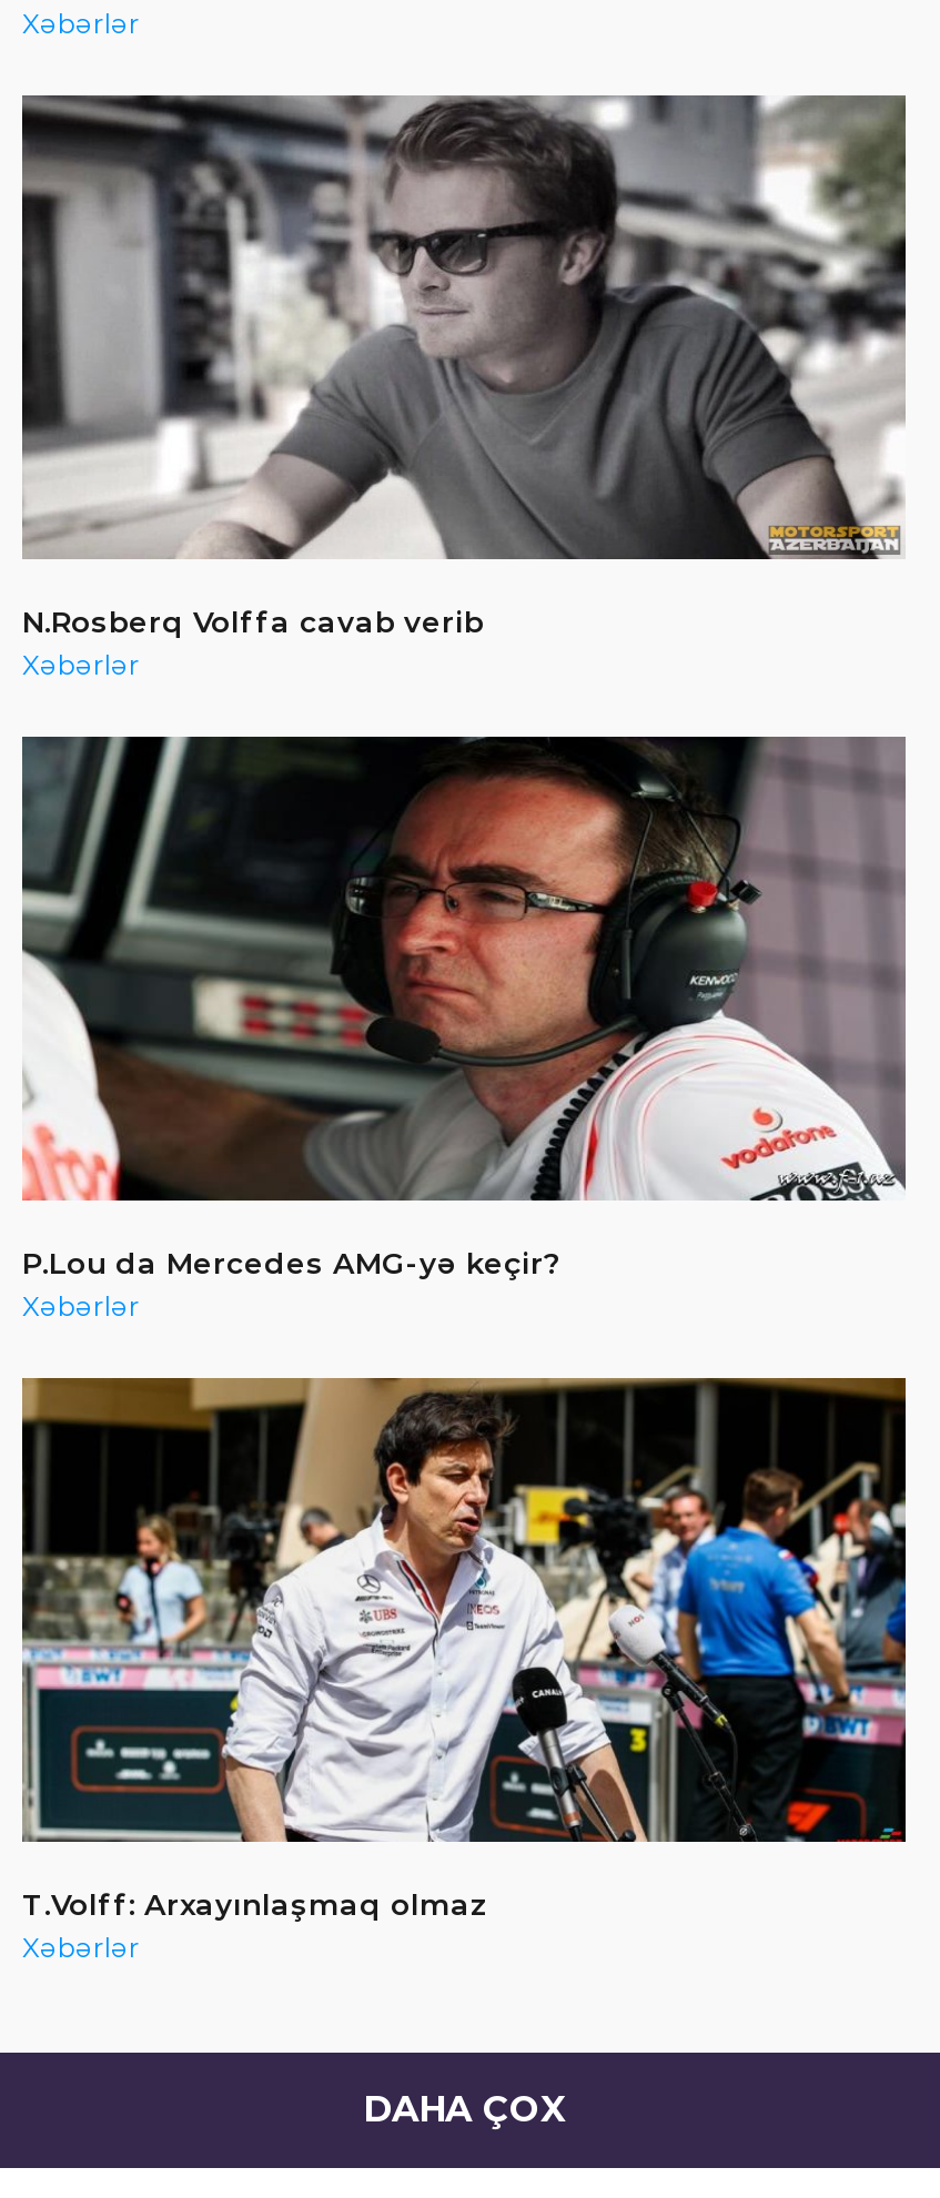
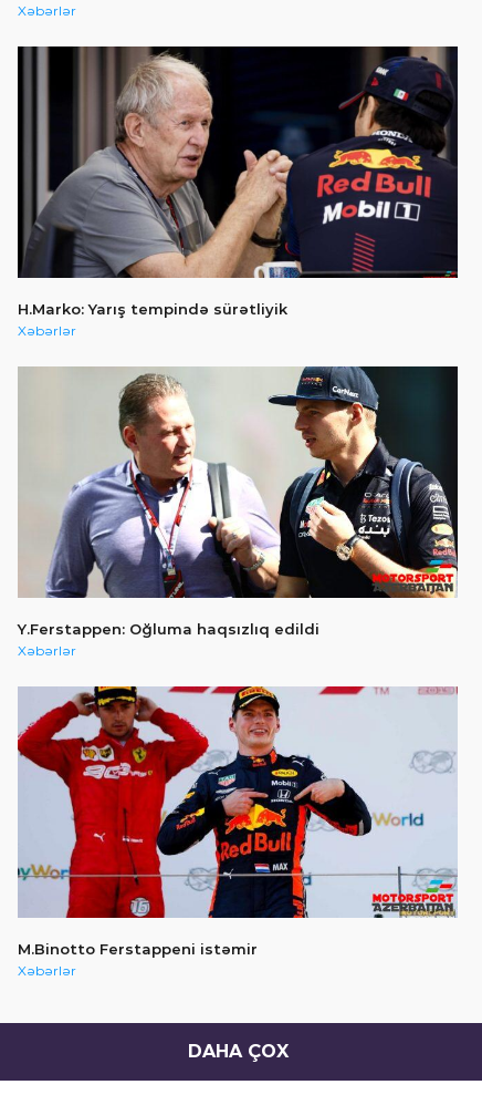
[20,93,906,638] [image] | N.Rosberq Volffa cavab verib -> [17,45,459,318] [image] | H.Marko: Yarış tempində sürətliyik
[22,735,906,1279] [image] | P.Lou da Mercedes AMG-yə keçir? -> [18,365,458,638] [image] | Y.Ferstappen: Oğluma haqsızlıq edildi
[20,1376,908,1920] [image] | T.Volff: Arxayınlaşmaq olmaz -> [17,685,459,958] [image] | M.Binotto Ferstappeni istəmir

